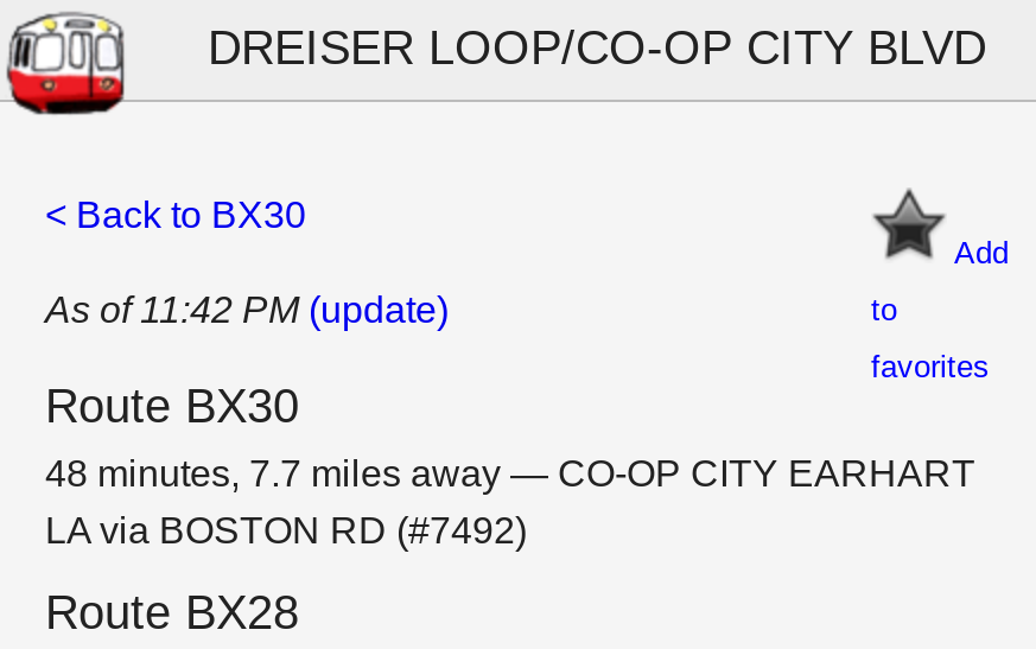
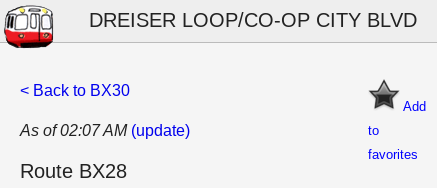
[45,289,975,551] As of 11:42 PM (update) | Route BX30 | 48 minutes, 7.7 miles away — CO-OP CITY EARHART | LA via BOSTON RD (#7492) -> [20,122,190,139] As of 02:07 AM (update)

